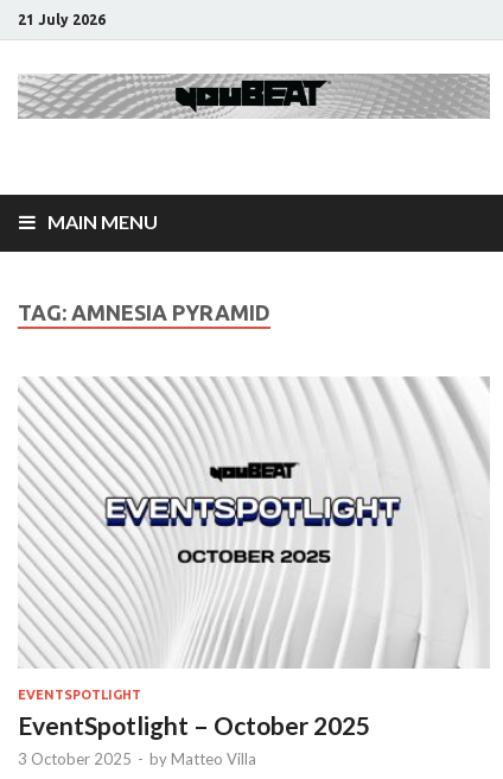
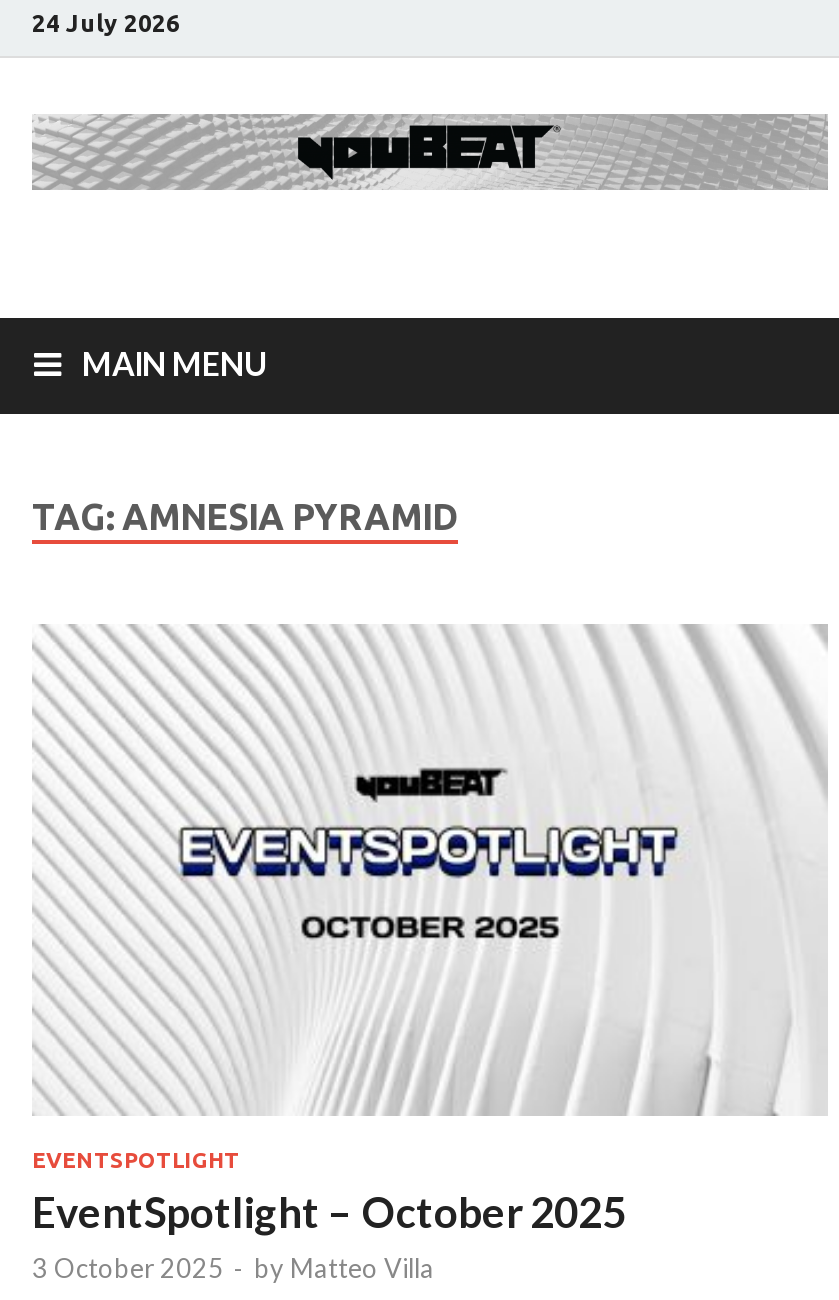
[18,11,106,27] 21 July 2026 -> [32,9,180,35] 24 July 2026

